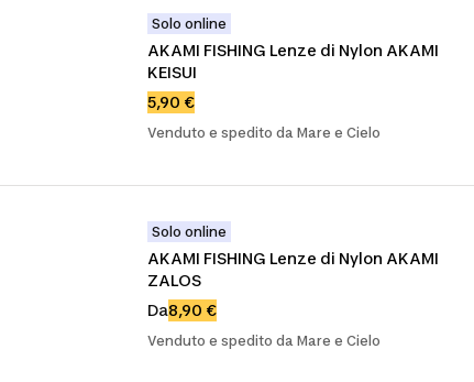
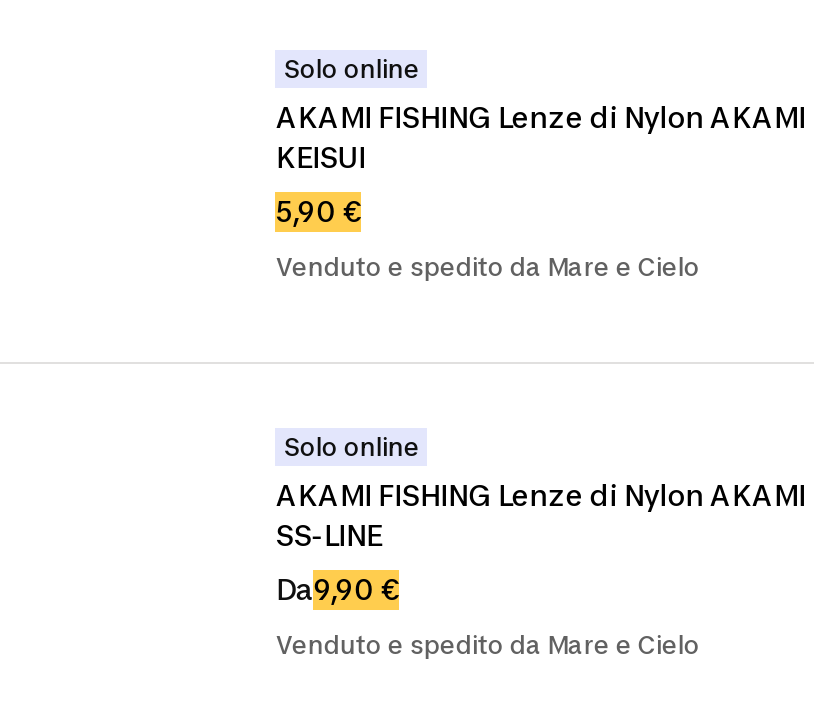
[148,271,202,290] ZALOS -> [276,518,382,552] SS-LINE
[148,301,217,319] Da8,90 € -> [276,572,400,606] Da9,90 €

